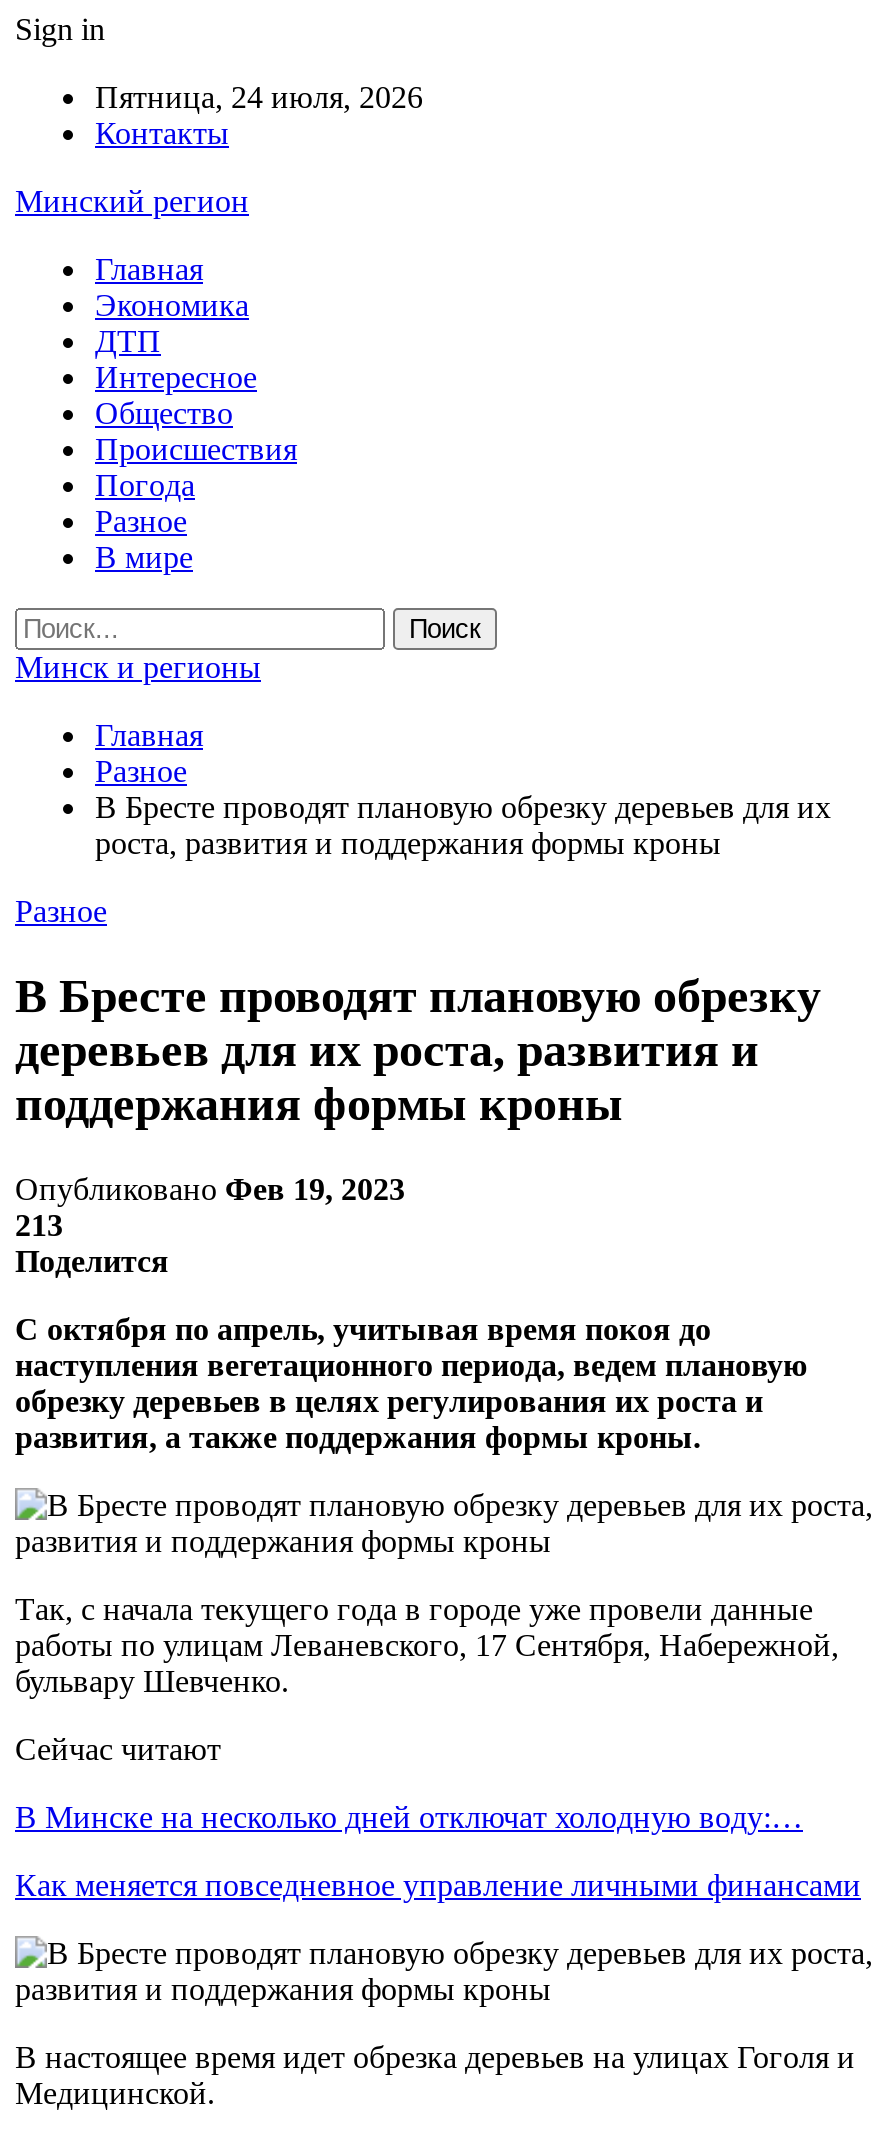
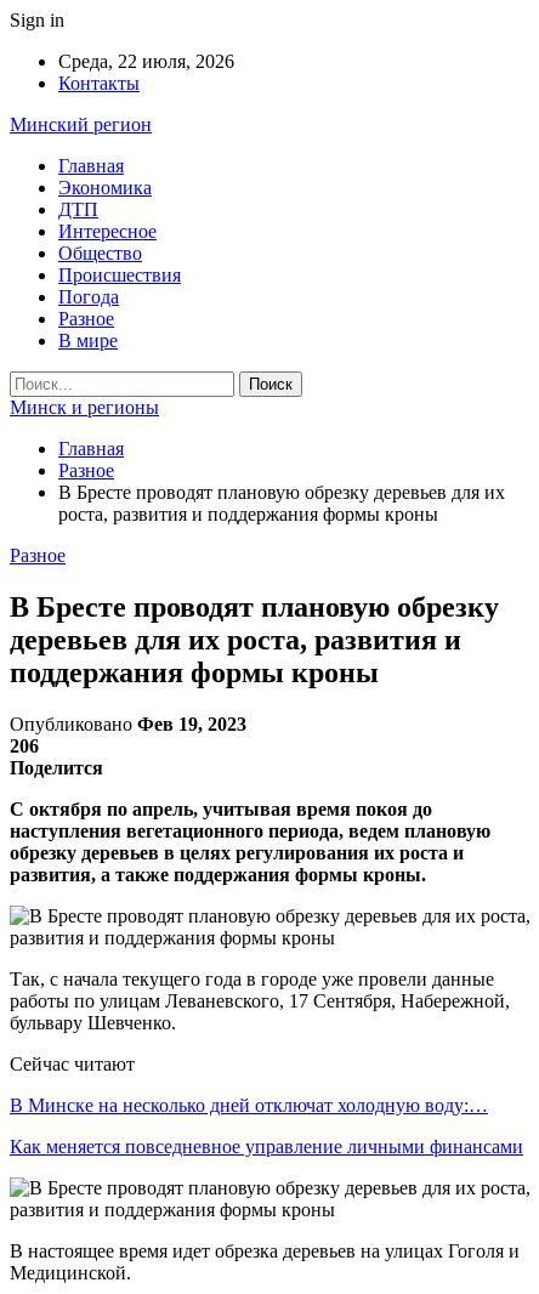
[95,80,423,114] Пятница, 24 июля, 2026 -> [58,51,234,72] Среда, 22 июля, 2026
[15,1208,63,1242] 213 -> [10,735,39,756] 206

